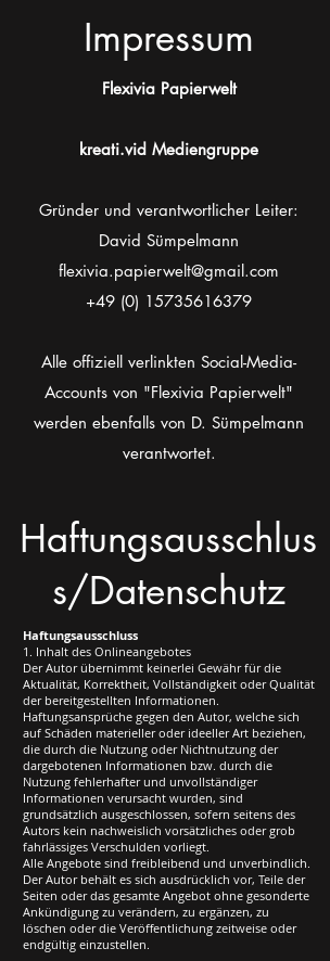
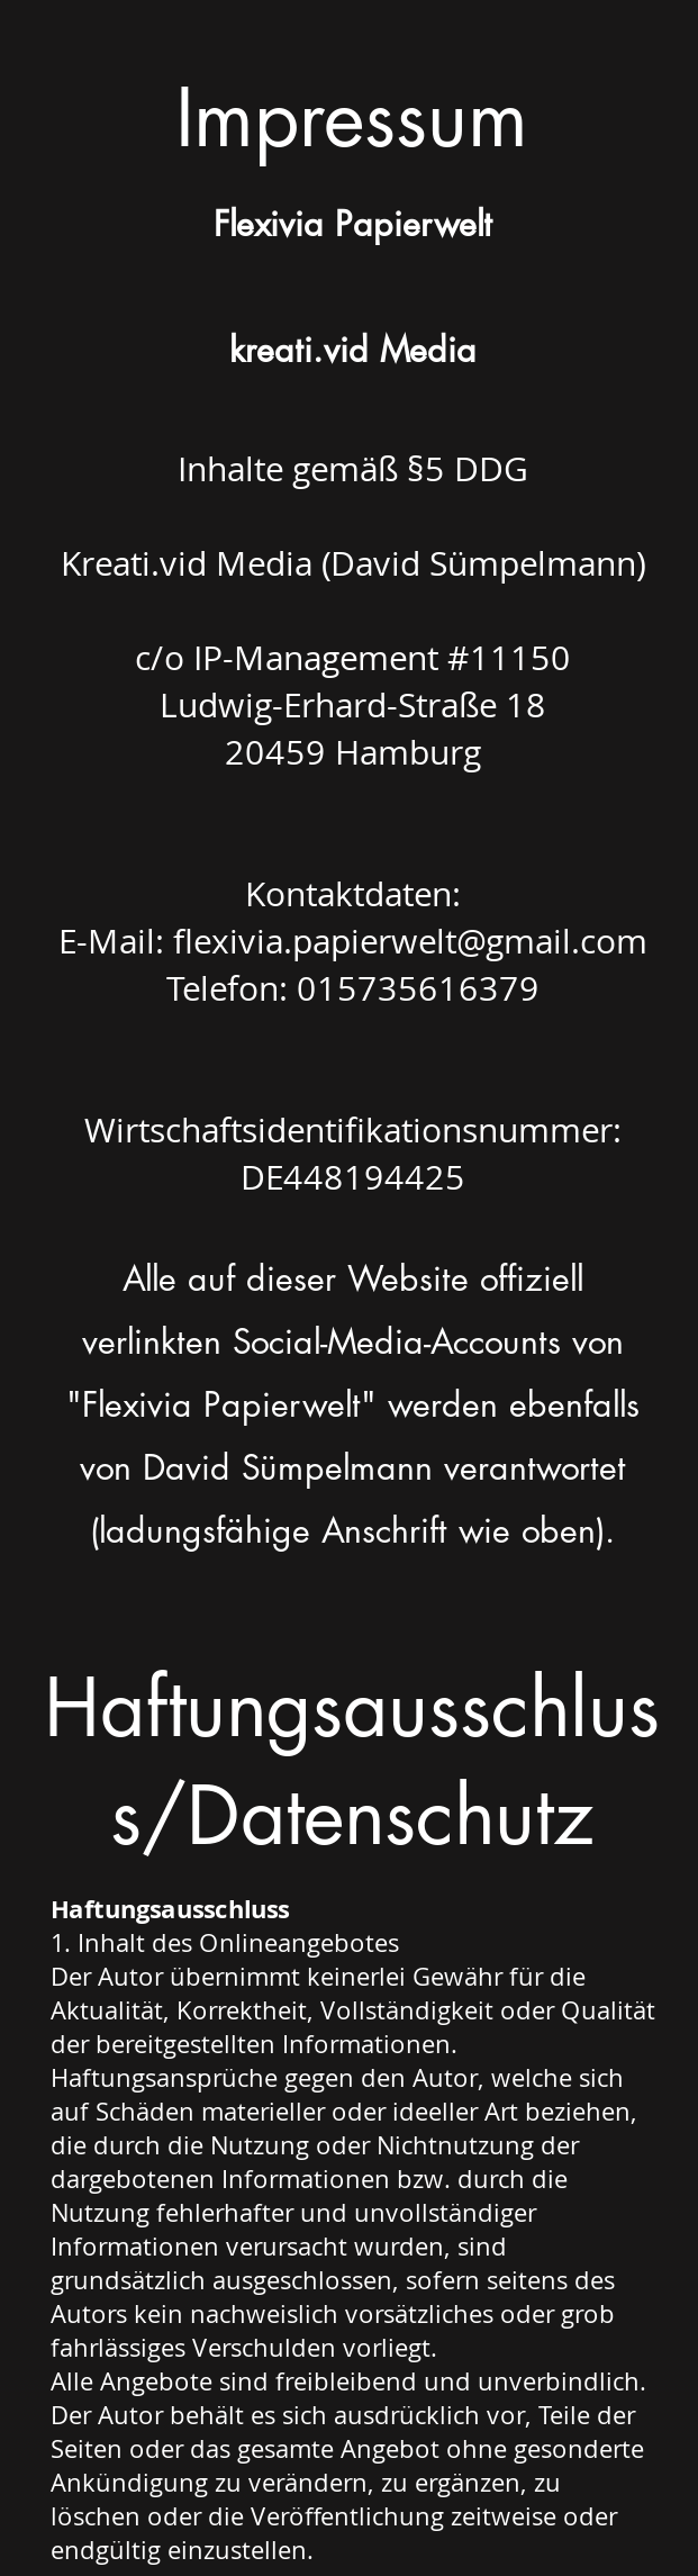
[34,139,304,463] kreati.vid Mediengruppe | Gründer und verantwortlicher Leiter: | David Sümpelmann | flexivia.papierwelt@gmail.com | +49 (0) 15735616379 | Alle offiziell verlinkten Social-Media- | Accounts von "Flexivia Papierwelt" | werden ebenfalls von D. Sümpelmann | verantwortet. -> [58,328,647,1552] kreati.vid Media | Inhalte gemäß §5 DDG | Kreati.vid Media (David Sümpelmann) | c/o IP-Management #11150 | Ludwig-Erhard-Straße 18 | 20459 Hamburg | Kontaktdaten: | E-Mail: flexivia.papierwelt@gmail.com | Telefon: 015735616379 | Wirtschaftsidentifikationsnummer: | DE448194425 | Alle auf dieser Website offiziell | verlinkten Social-Media-Accounts von | "Flexivia Papierwelt" werden ebenfalls | von David Sümpelmann verantwortet | (ladungsfähige Anschrift wie oben).

